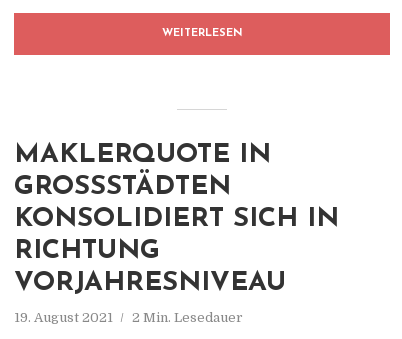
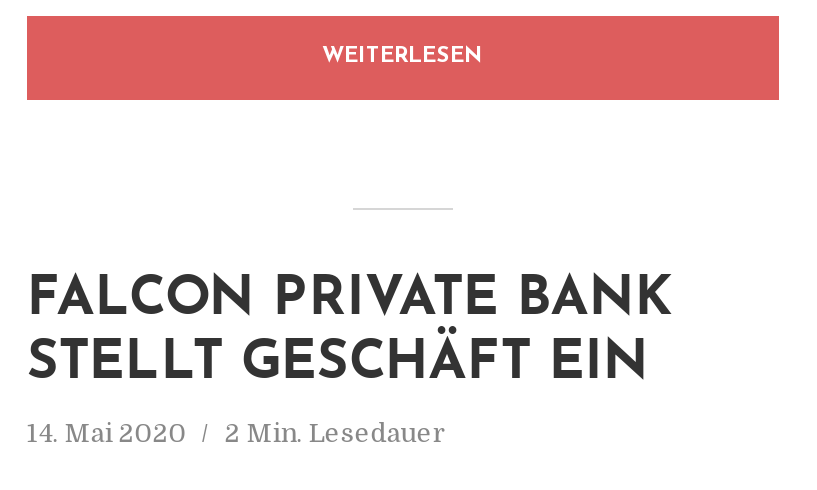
[14,142,339,297] MAKLERQUOTE IN | GROSSSTÄDTEN K | ONSOLIDIERT SICH IN R | ICHTUNG V | ORJAHRESNIVEAU -> [27,274,673,392] FALCON PRIVATE BANK | STELLT GESCHÄFT EIN
[14,310,243,325] 19. August 2021 2 Min. Lesedauer -> [27,418,447,448] 14. Mai 2020 2 Min. Lesedauer

